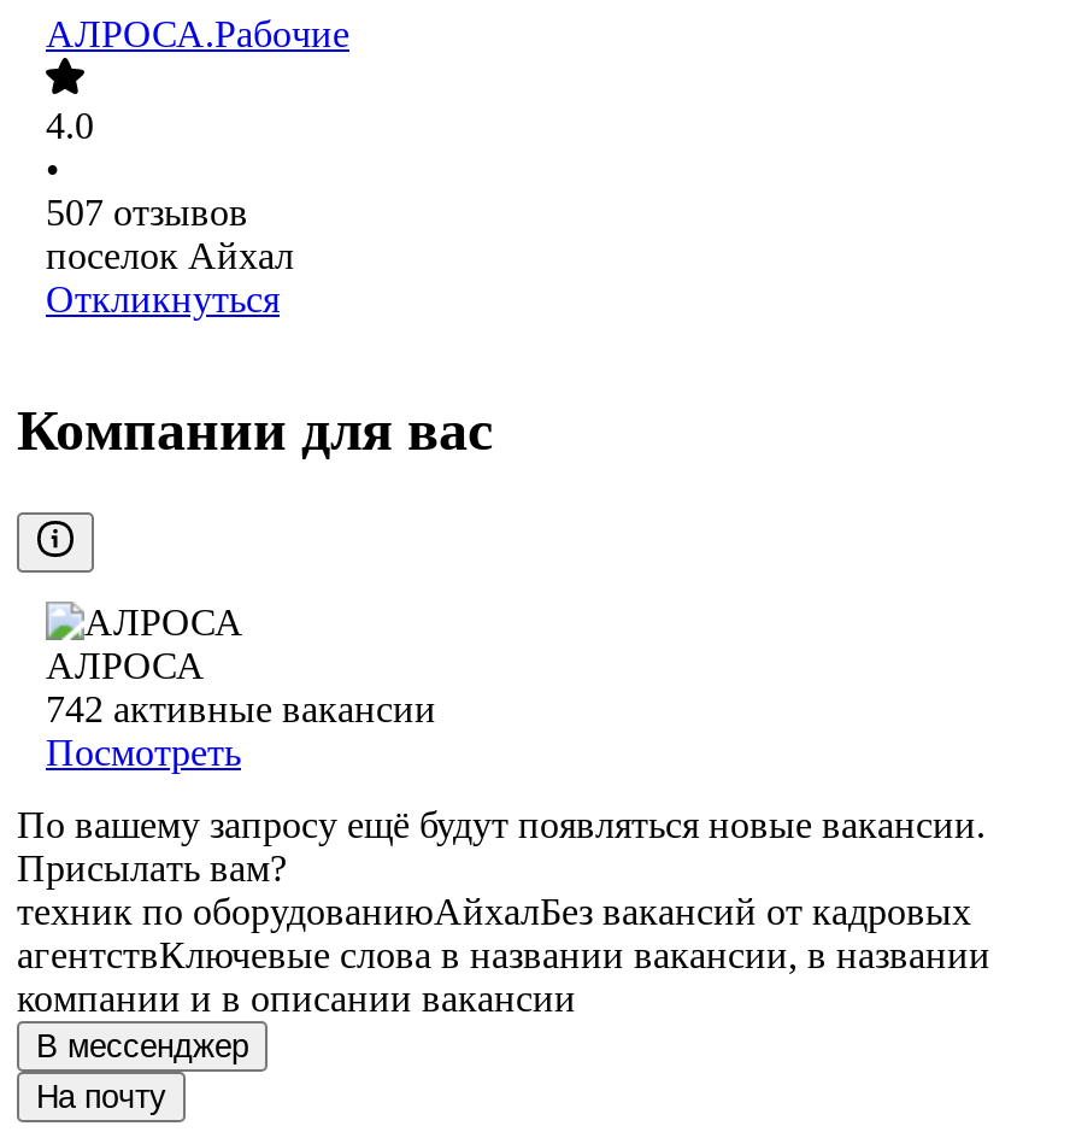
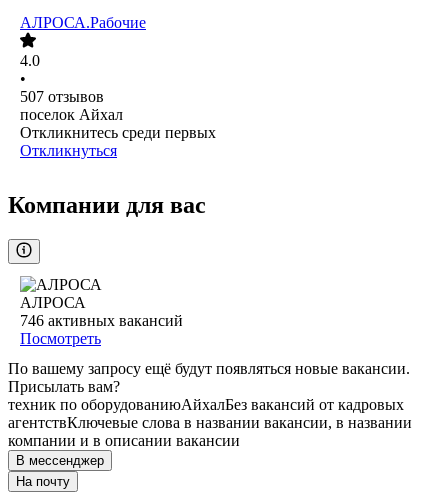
none -> [20,124,216,141] Откликнитесь среди первых
[46,689,436,730] 742 активные вакансии -> [20,312,183,329] 746 активных вакансий

